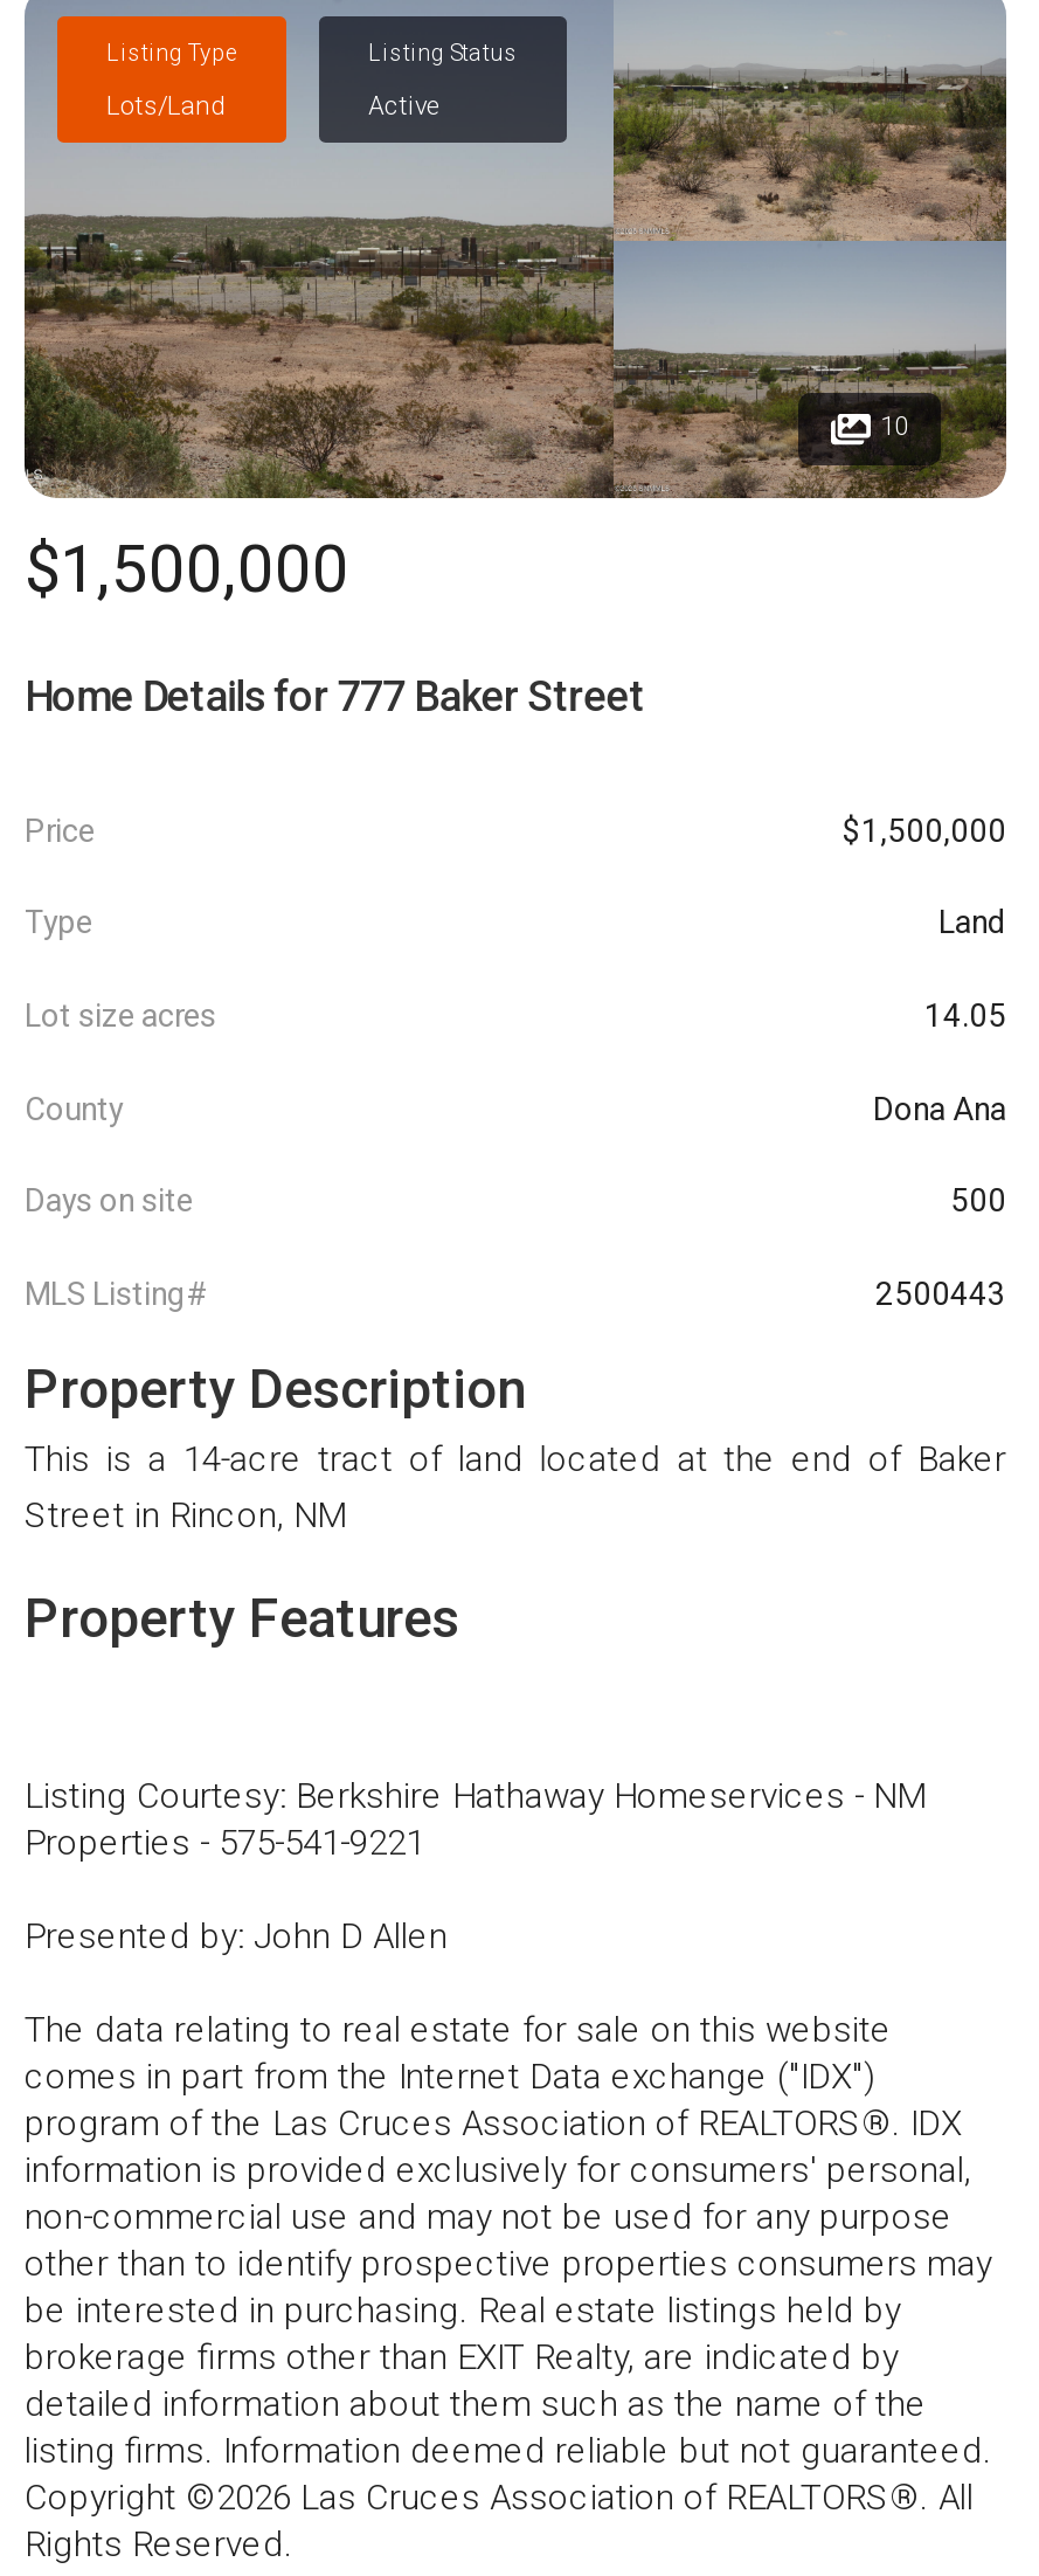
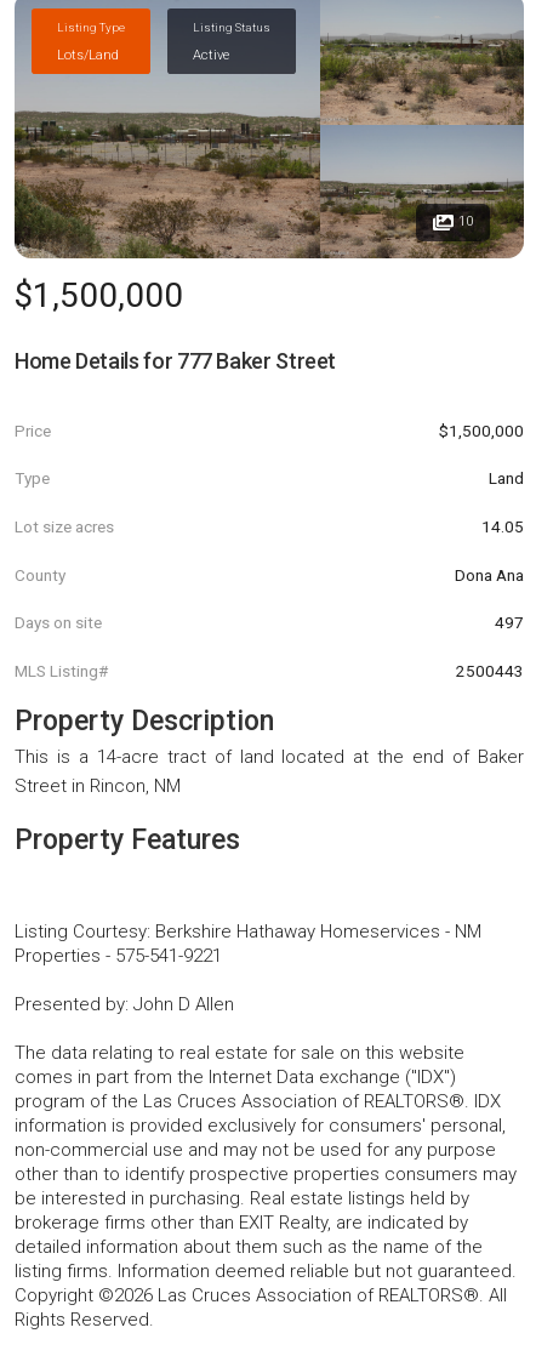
[950,1181,1006,1219] 500 -> [495,613,524,632] 497

